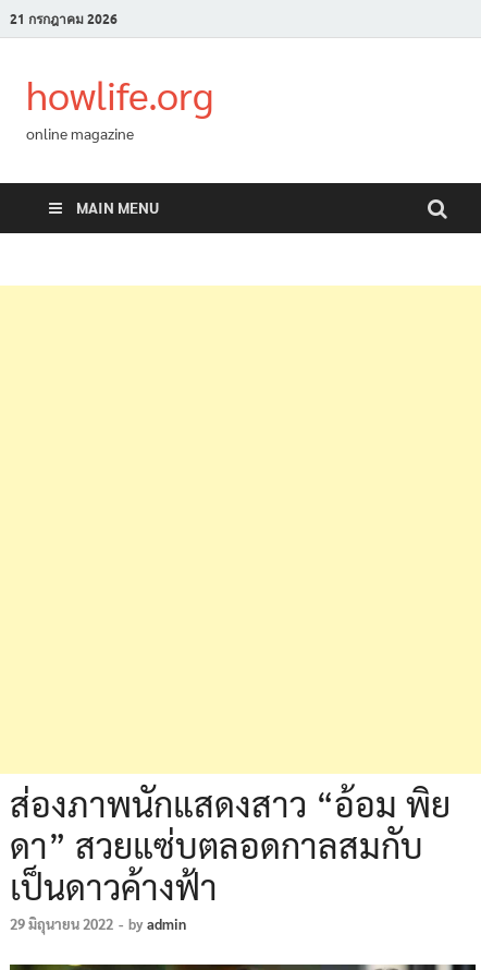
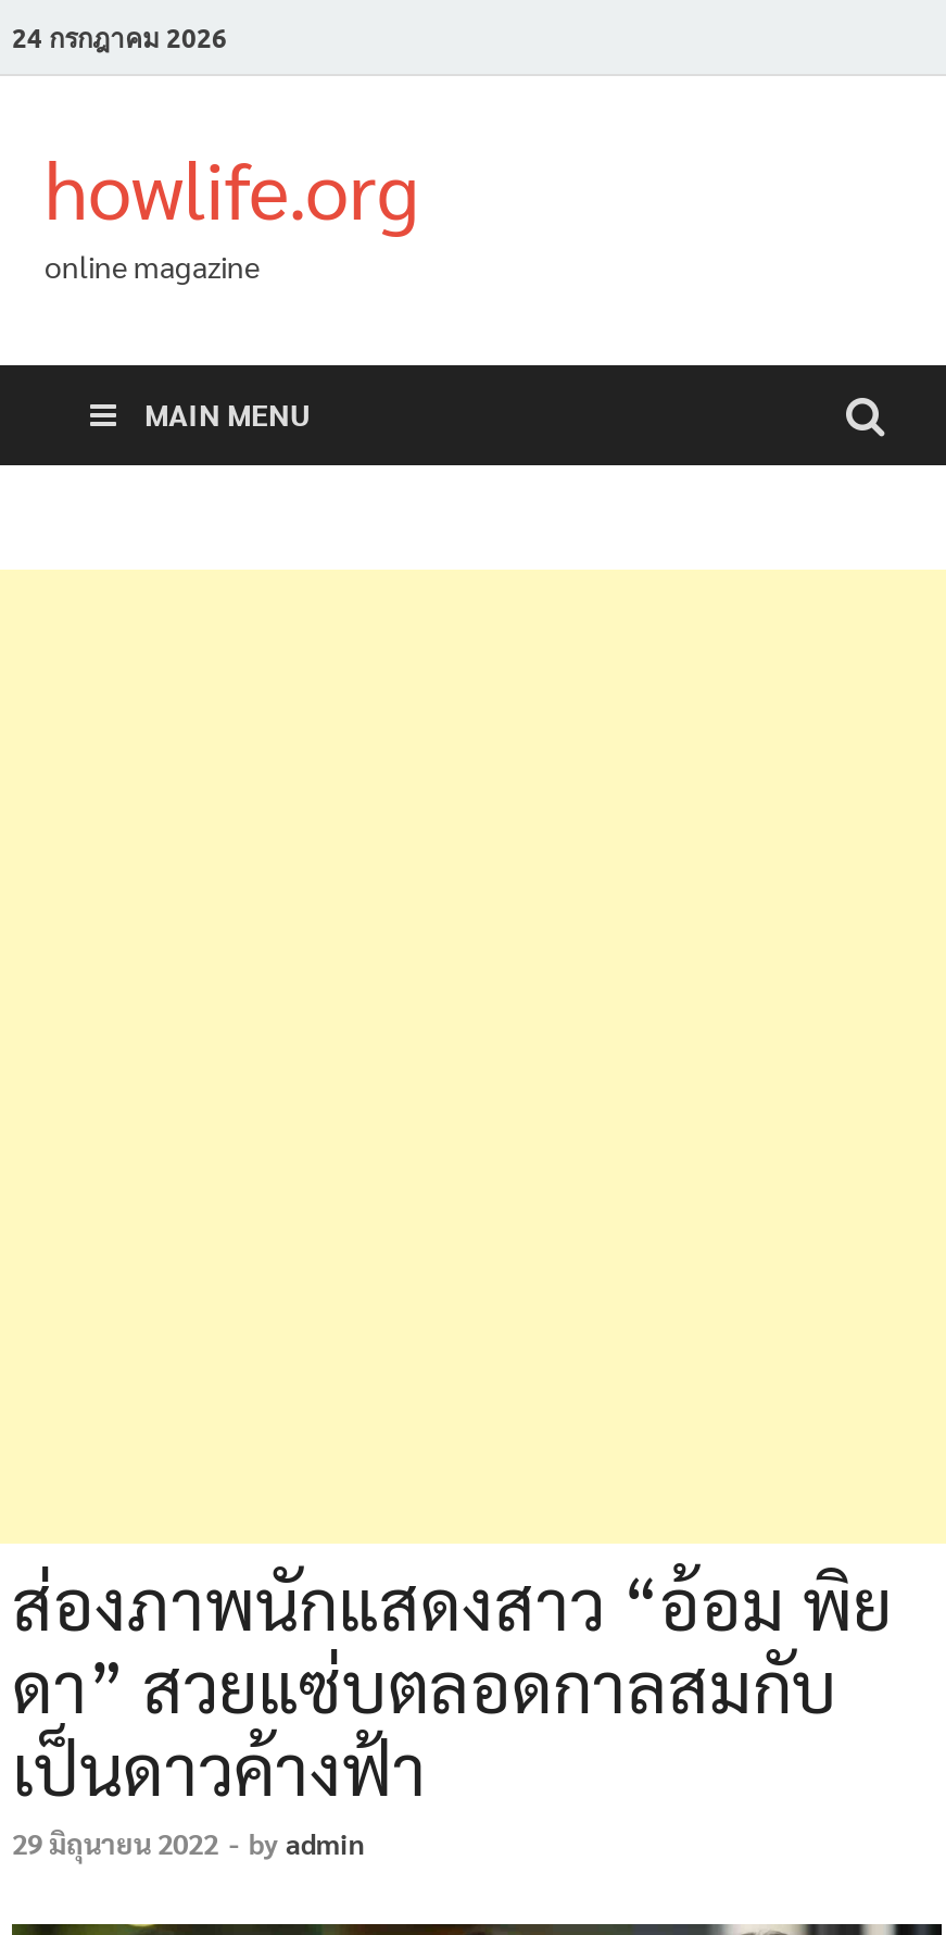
[10,10,118,27] 21 กรกฎาคม 2026 -> [12,21,227,53] 24 กรกฎาคม 2026

